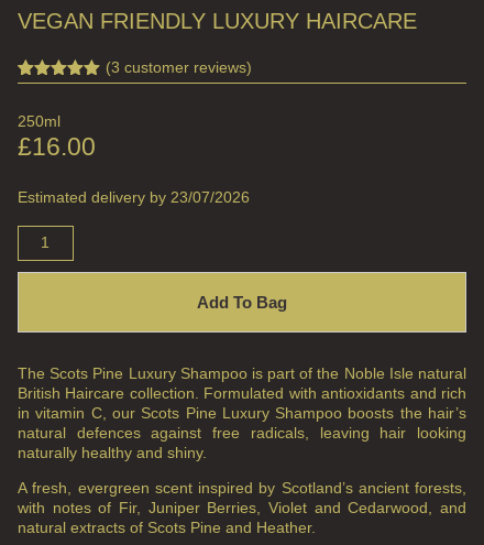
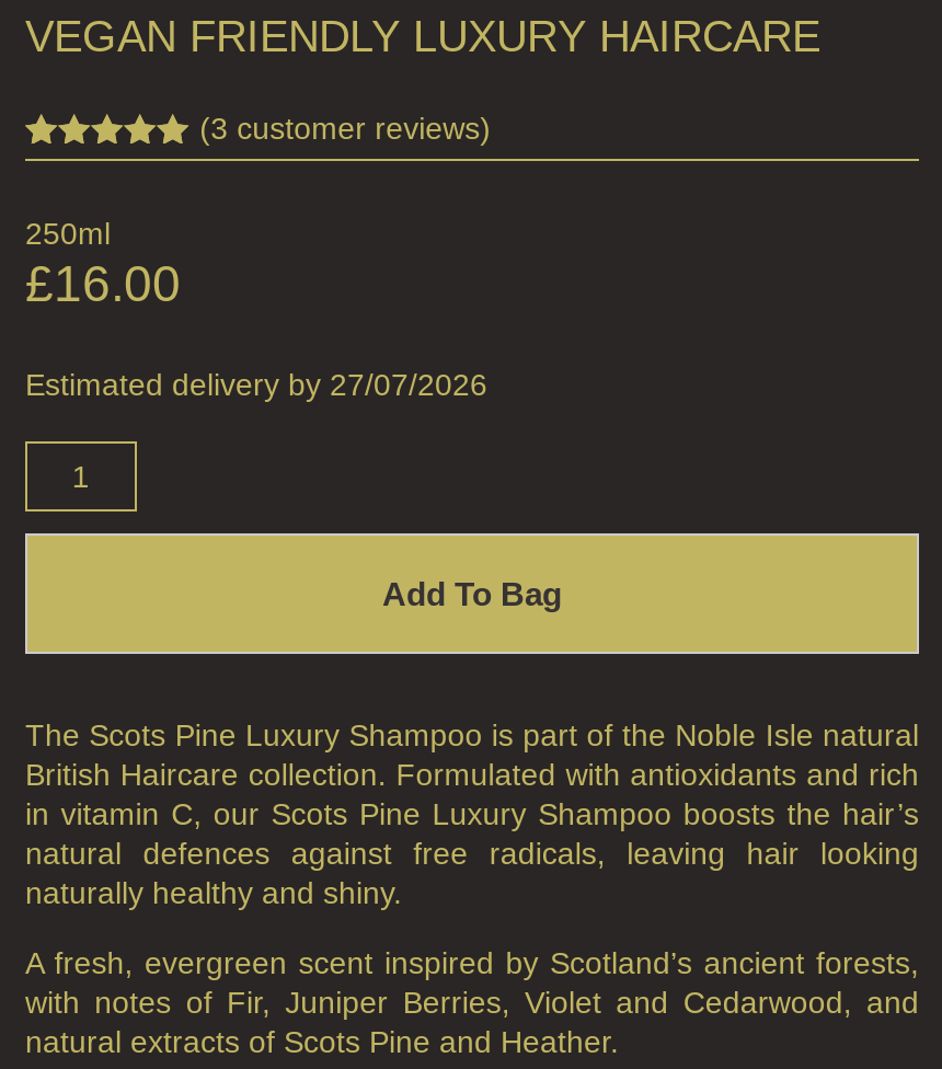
[18,188,250,205] Estimated delivery by 23/07/2026 -> [25,367,487,402] Estimated delivery by 27/07/2026

